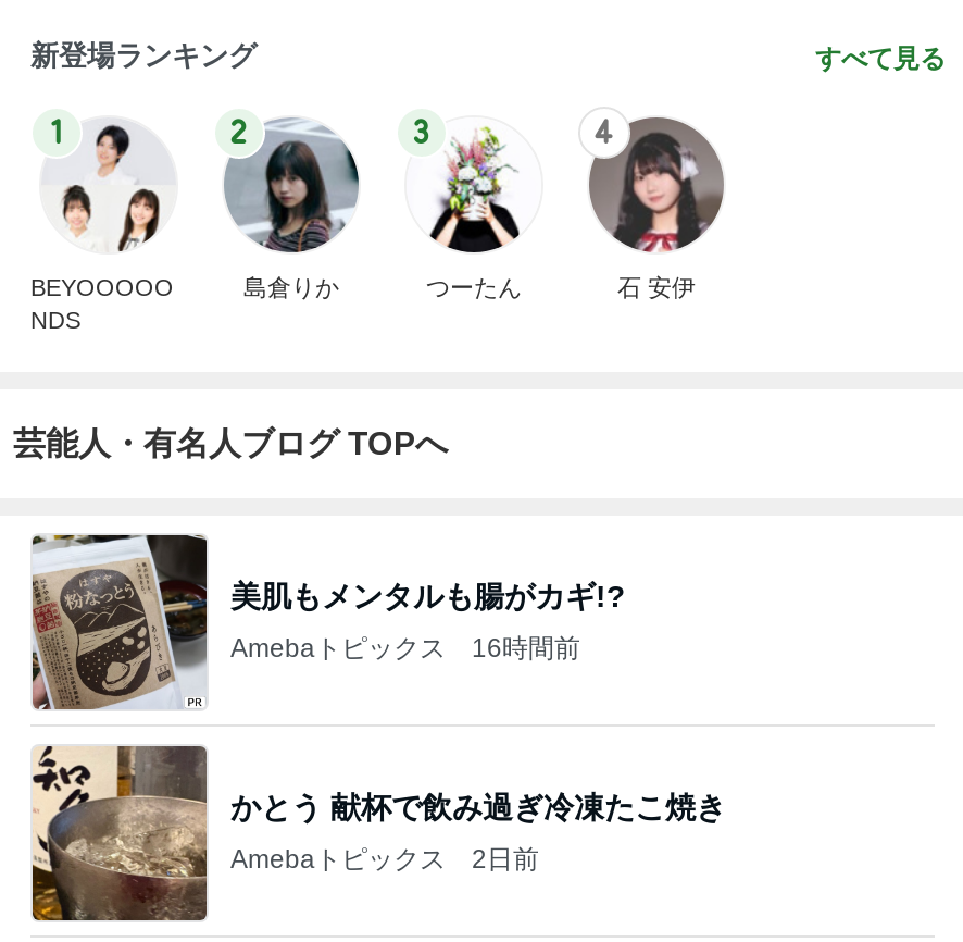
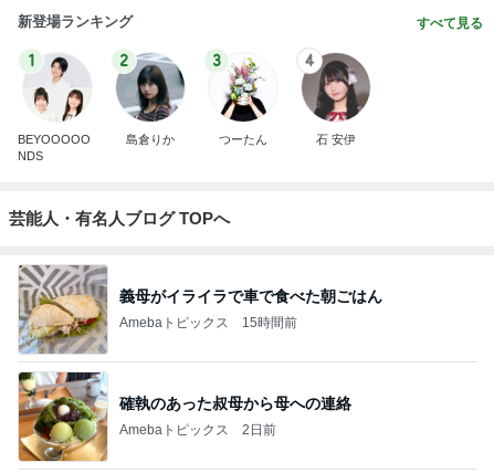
[30,533,626,711] [image] | 美肌もメンタルも腸がカギ!? -> [18,264,382,354] [image] | 義母がイライラで車で食べた朝ごはん
[230,632,580,662] Amebaトピックス 16時間前 -> [119,314,297,330] Amebaトピックス 15時間前
[30,744,726,922] [image] | かとう 献杯で飲み過ぎ冷凍たこ焼き -> [18,371,351,462] [image] | 確執のあった叔母から母への連絡

